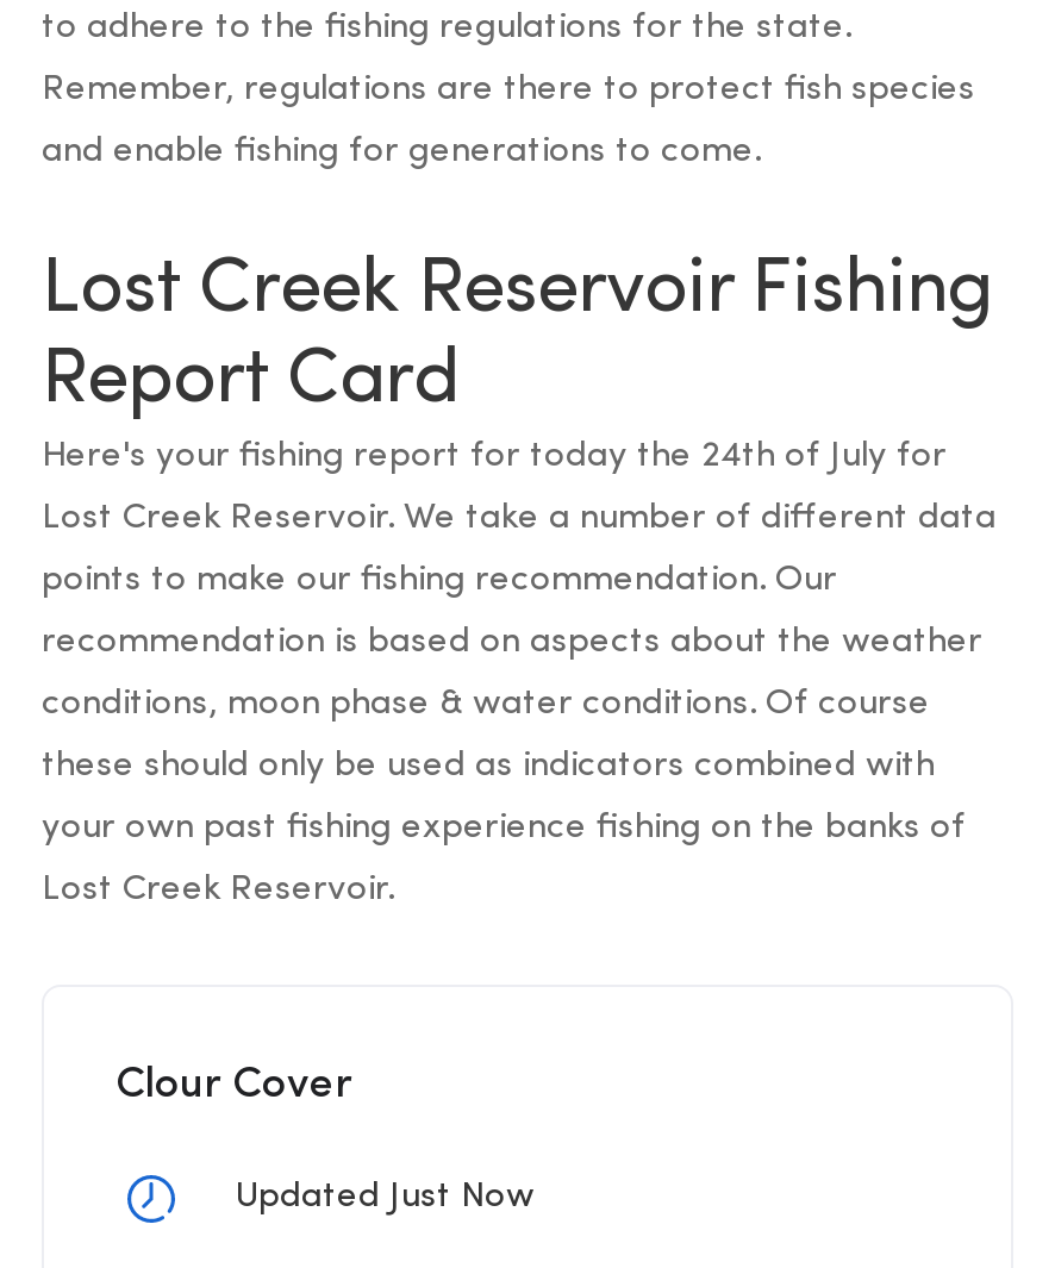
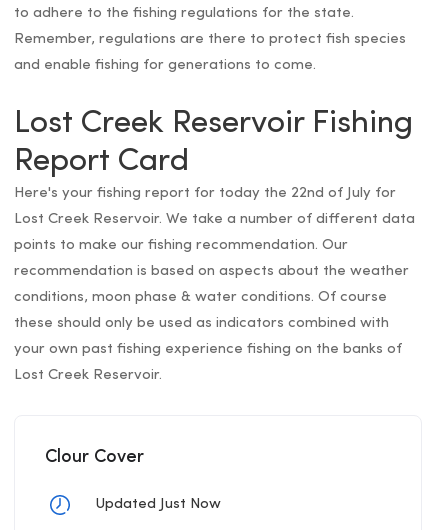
[42,439,947,475] Here's your fishing report for today the 24th of July for -> [14,186,396,201] Here's your fishing report for today the 22nd of July for

